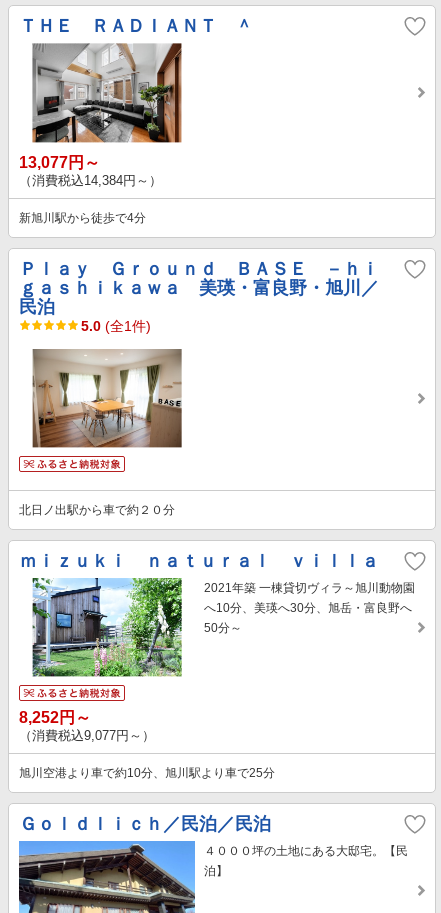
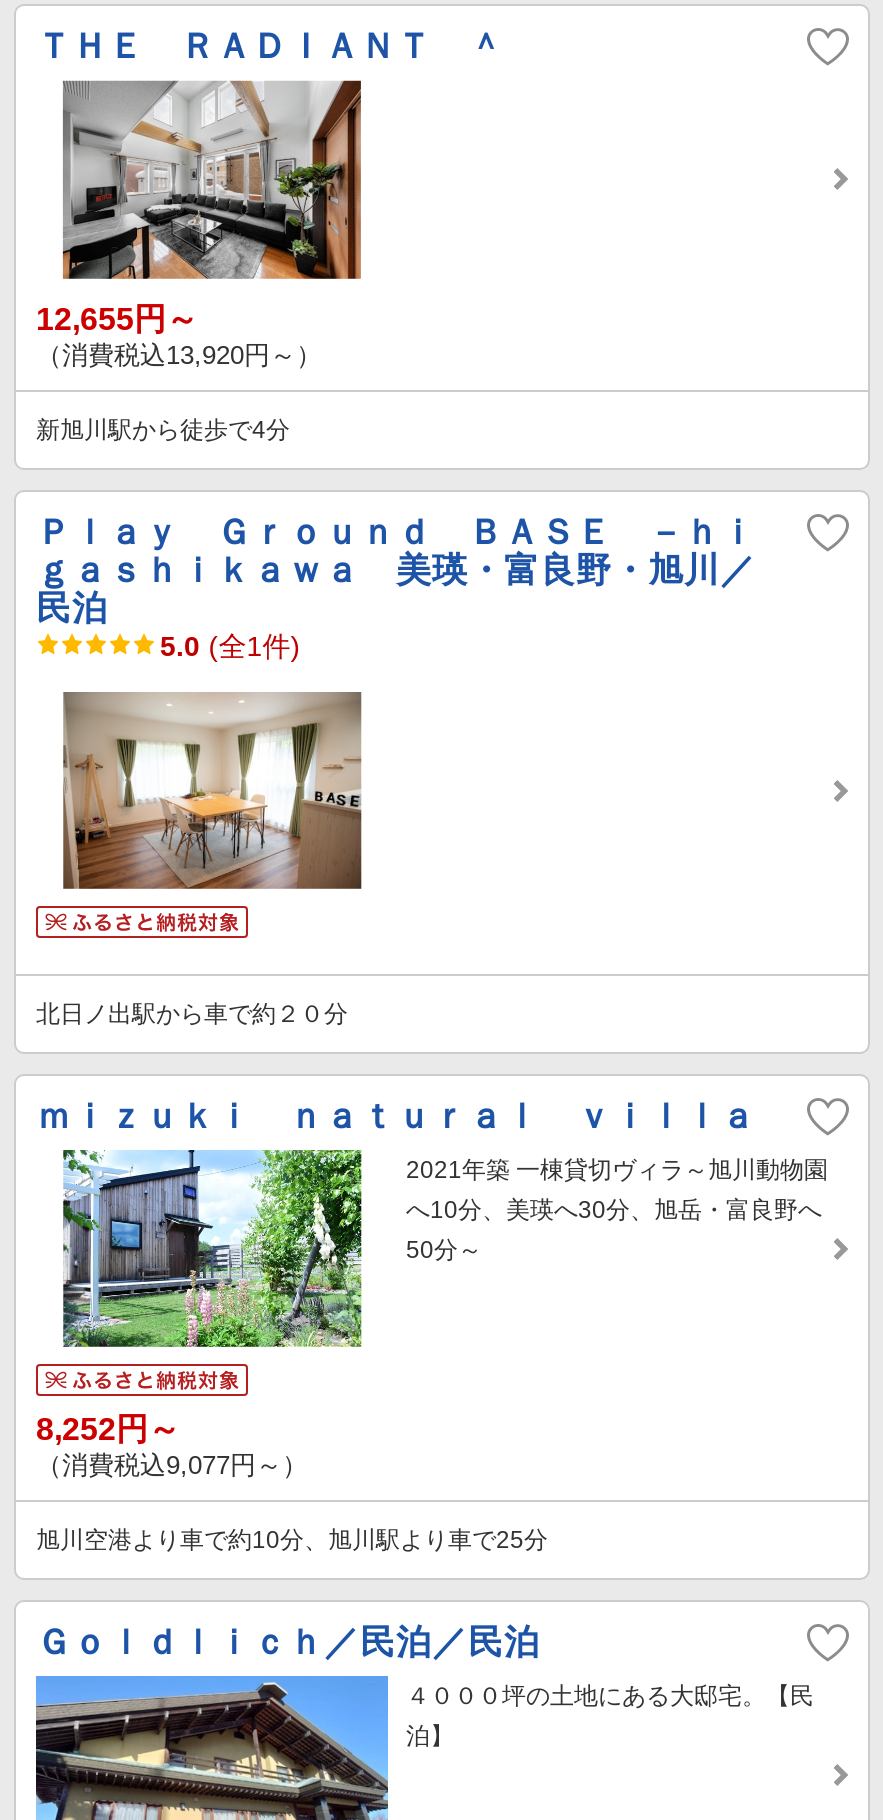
[19,154,100,171] 13,077円～ -> [36,303,198,337] 12,655円～
[19,173,162,188] （消費税込14,384円～） -> [36,341,322,371] （消費税込13,920円～）

